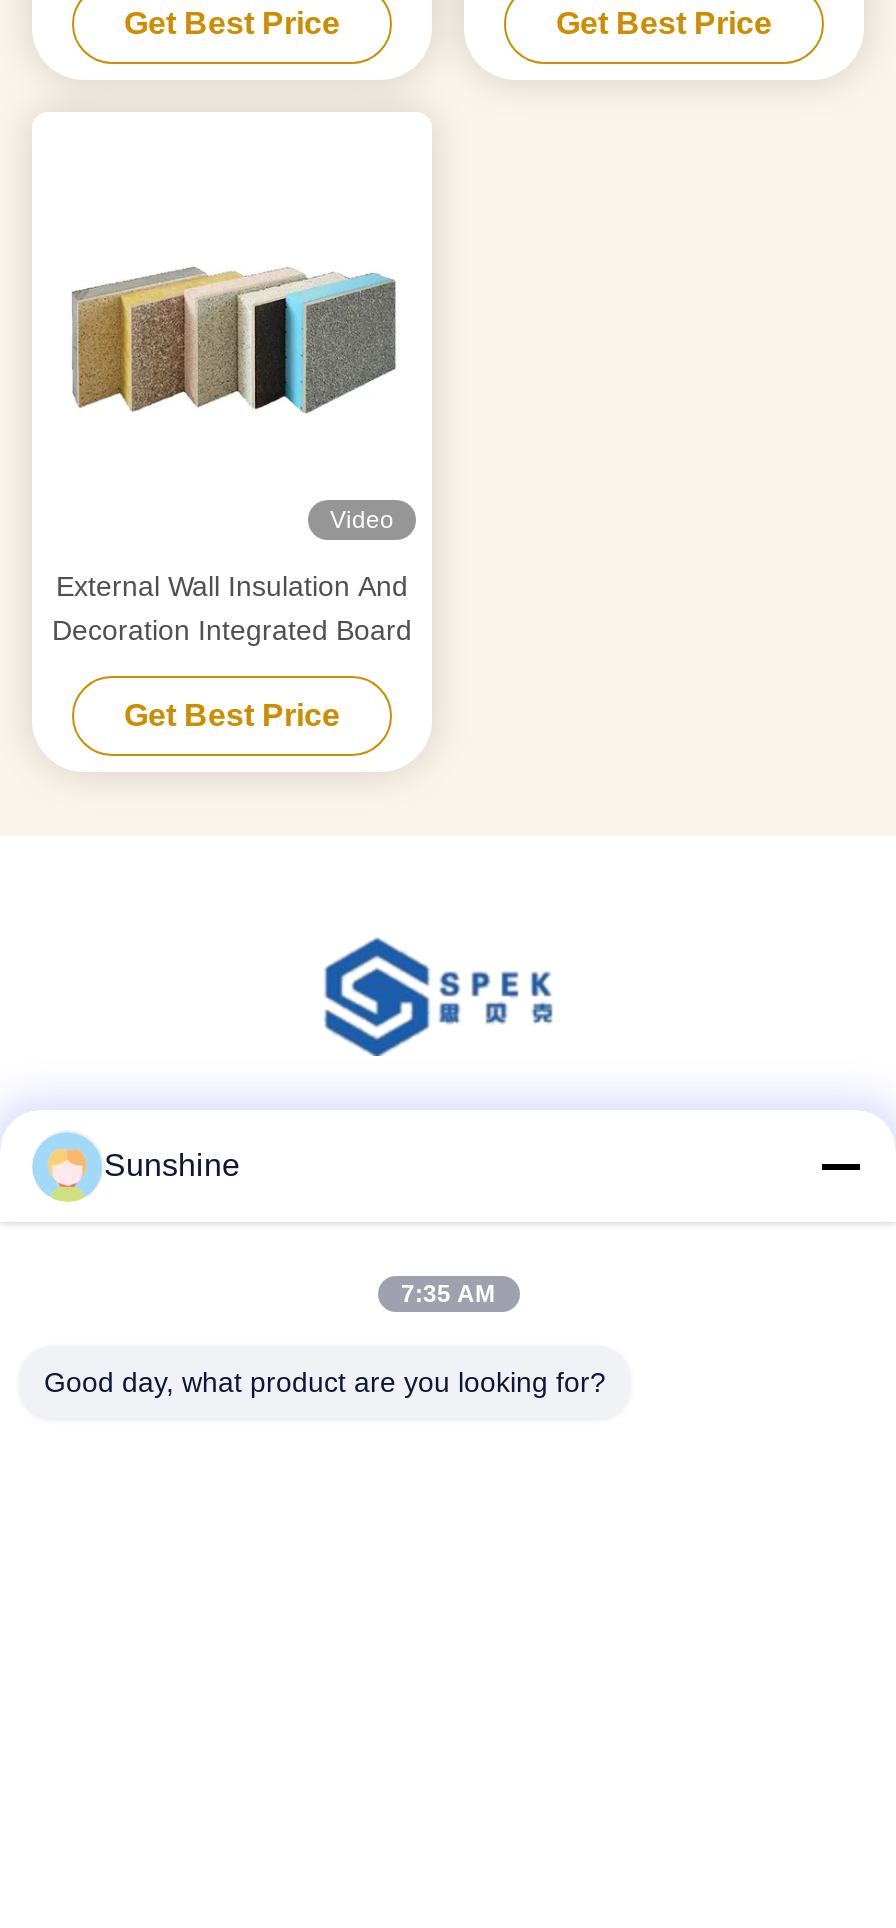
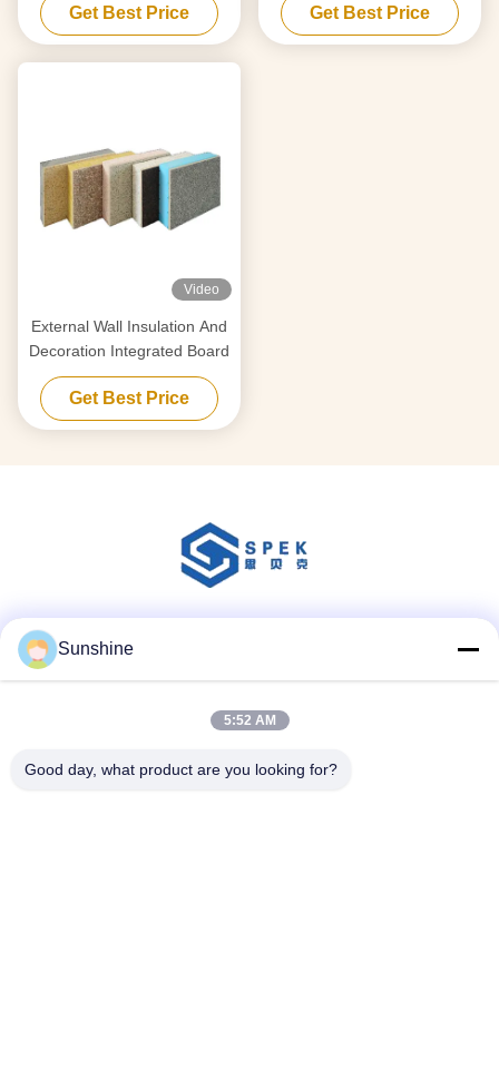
[401,1280,495,1308] 7:35 AM -> [223,713,276,728] 5:52 AM

